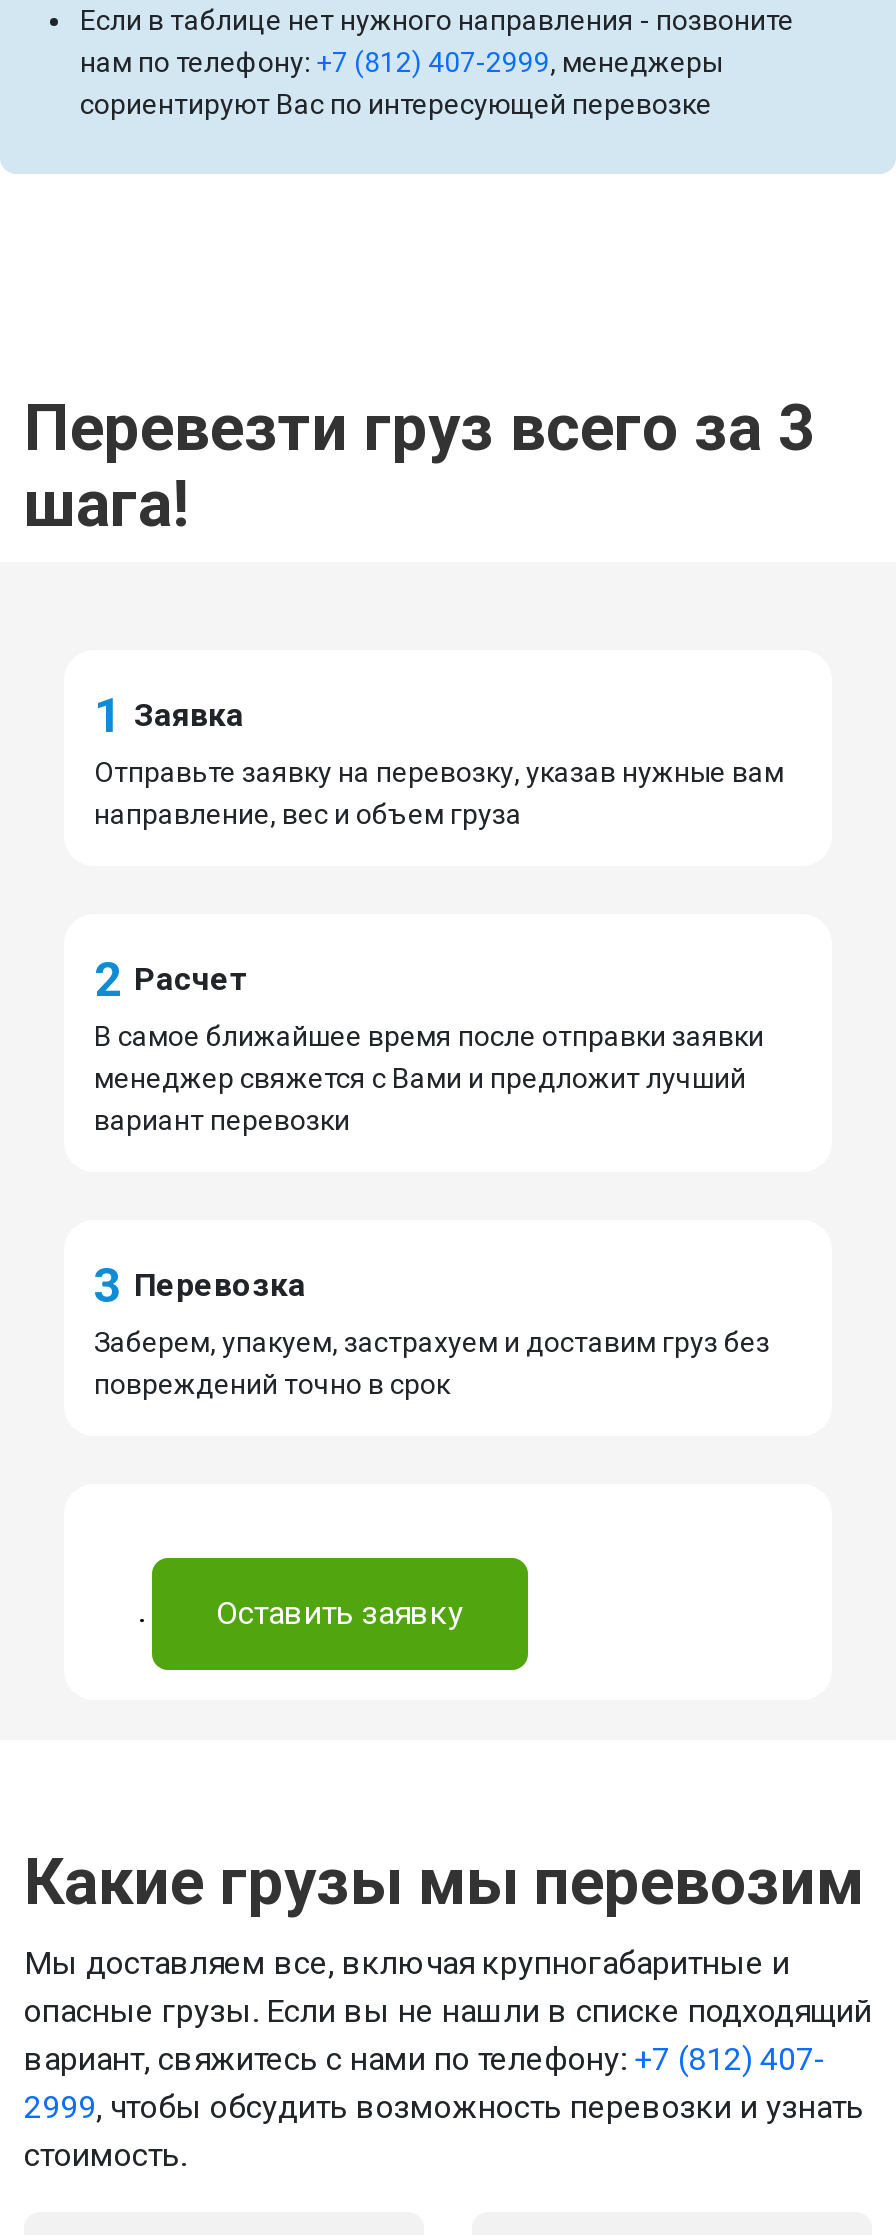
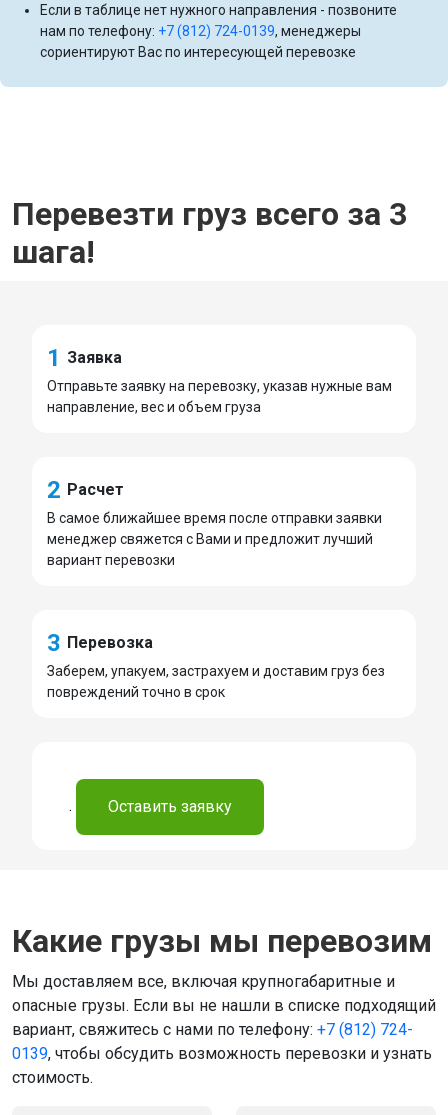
[80,47,722,79] нам по телефону: +7 (812) 407-2999, менеджеры -> [40,23,361,39] нам по телефону: +7 (812) 724-0139, менеджеры
[24,2041,826,2079] вариант, свяжитесь с нами по телефону: +7 (812) 407- -> [12,1020,413,1039] вариант, свяжитесь с нами по телефону: +7 (812) 724-
[24,2089,864,2127] 2999, чтобы обсудить возможность перевозки и узнать -> [12,1044,432,1063] 0139, чтобы обсудить возможность перевозки и узнать

